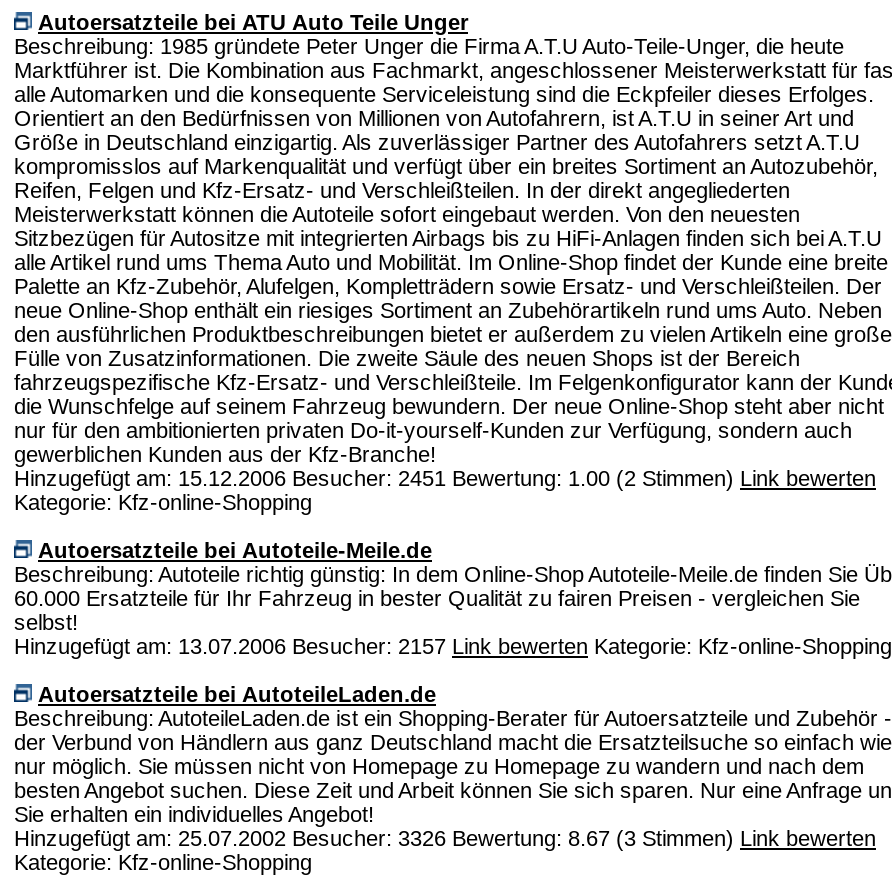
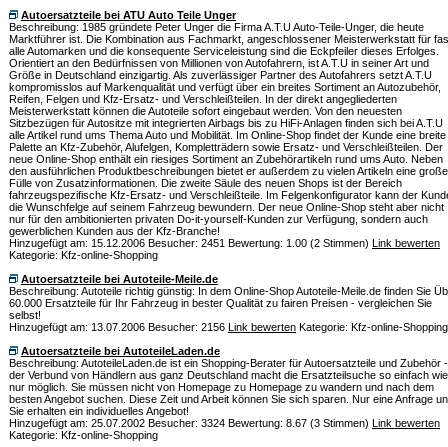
[14,634,892,658] Hinzugefügt am: 13.07.2006 Besucher: 2157 Link bewerten Kategorie: Kfz-online-Shopping -> [9,321,448,333] Hinzugefügt am: 13.07.2006 Besucher: 2156 Link bewerten Kategorie: Kfz-online-Shopping
[14,826,876,850] Hinzugefügt am: 25.07.2002 Besucher: 3326 Bewertung: 8.67 (3 Stimmen) Link bewerten -> [9,417,440,429] Hinzugefügt am: 25.07.2002 Besucher: 3324 Bewertung: 8.67 (3 Stimmen) Link bewerten

